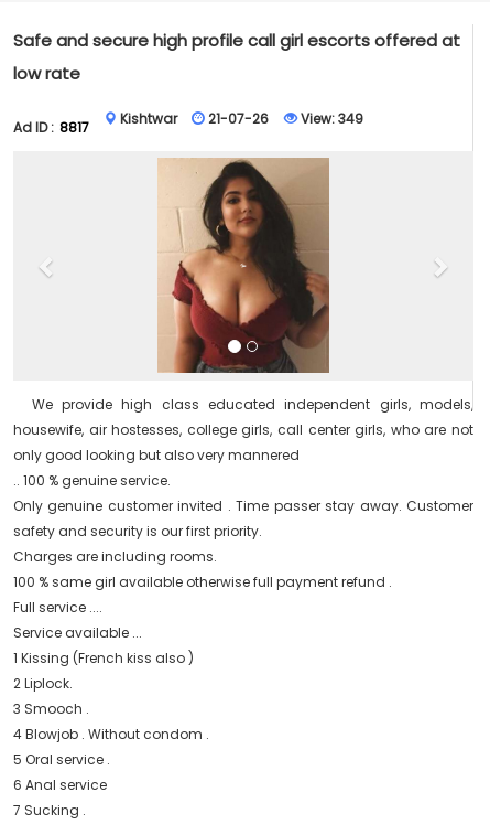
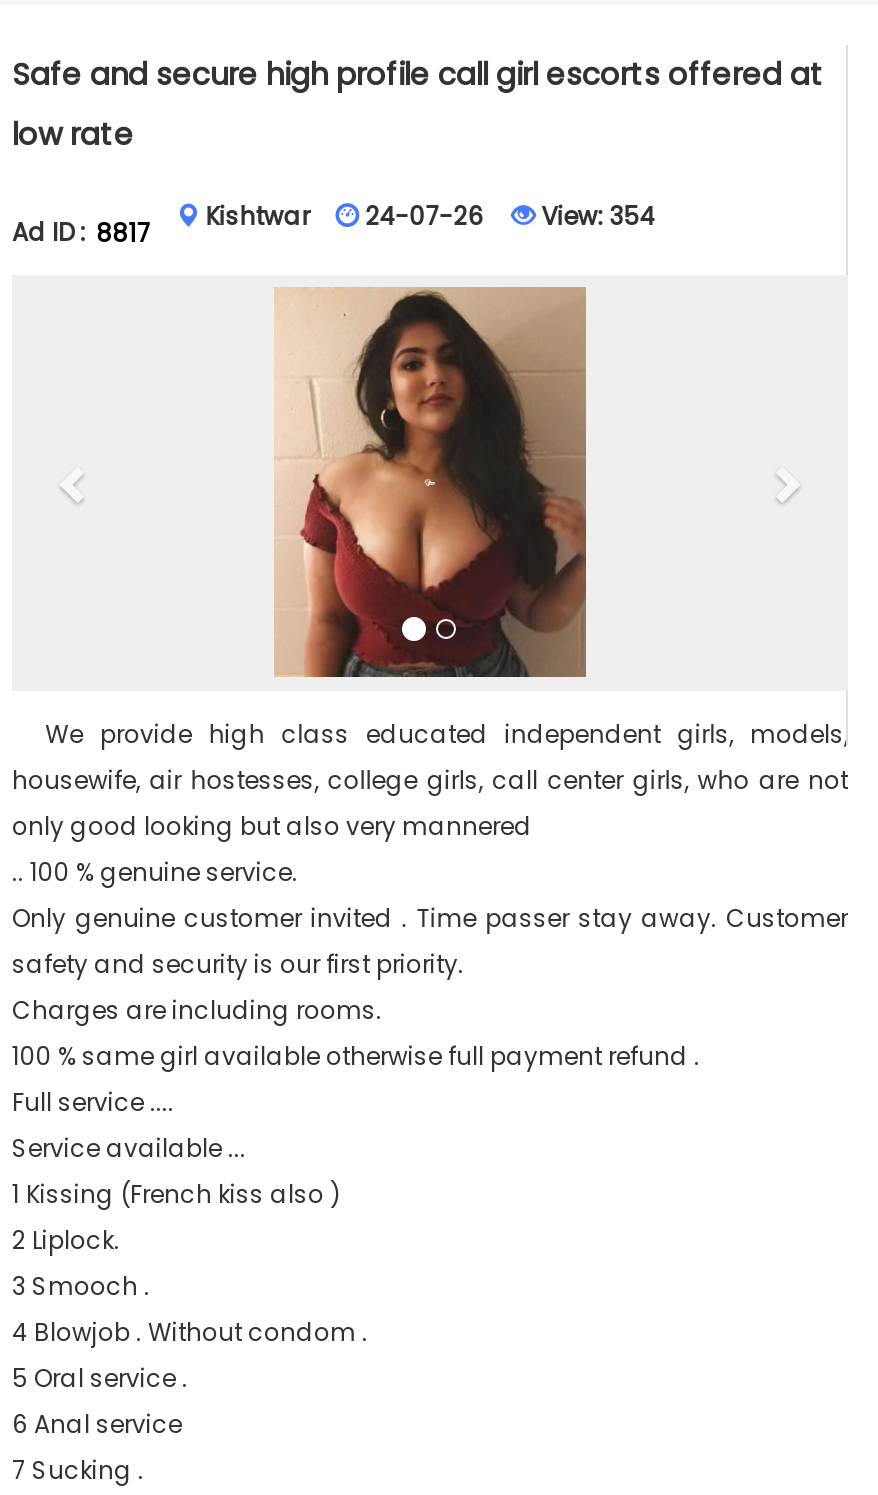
[208,109,268,128] 21-07-26 -> [366,199,484,233] 24-07-26
[297,109,363,128] View: 349 -> [536,199,656,233] View: 354

